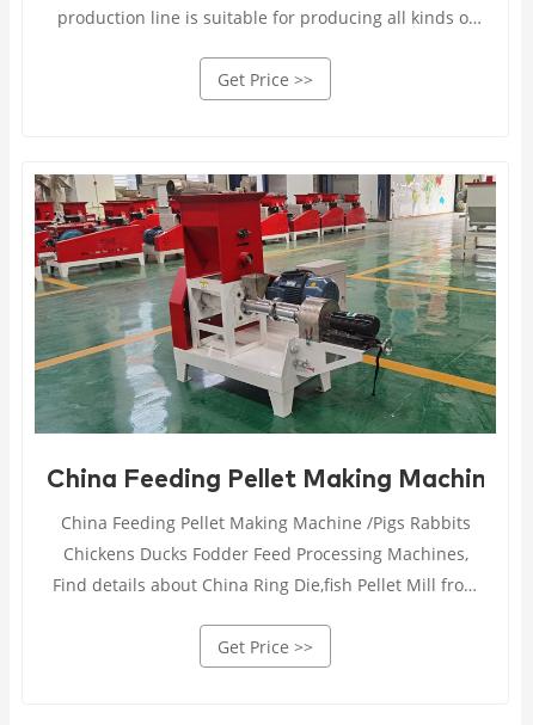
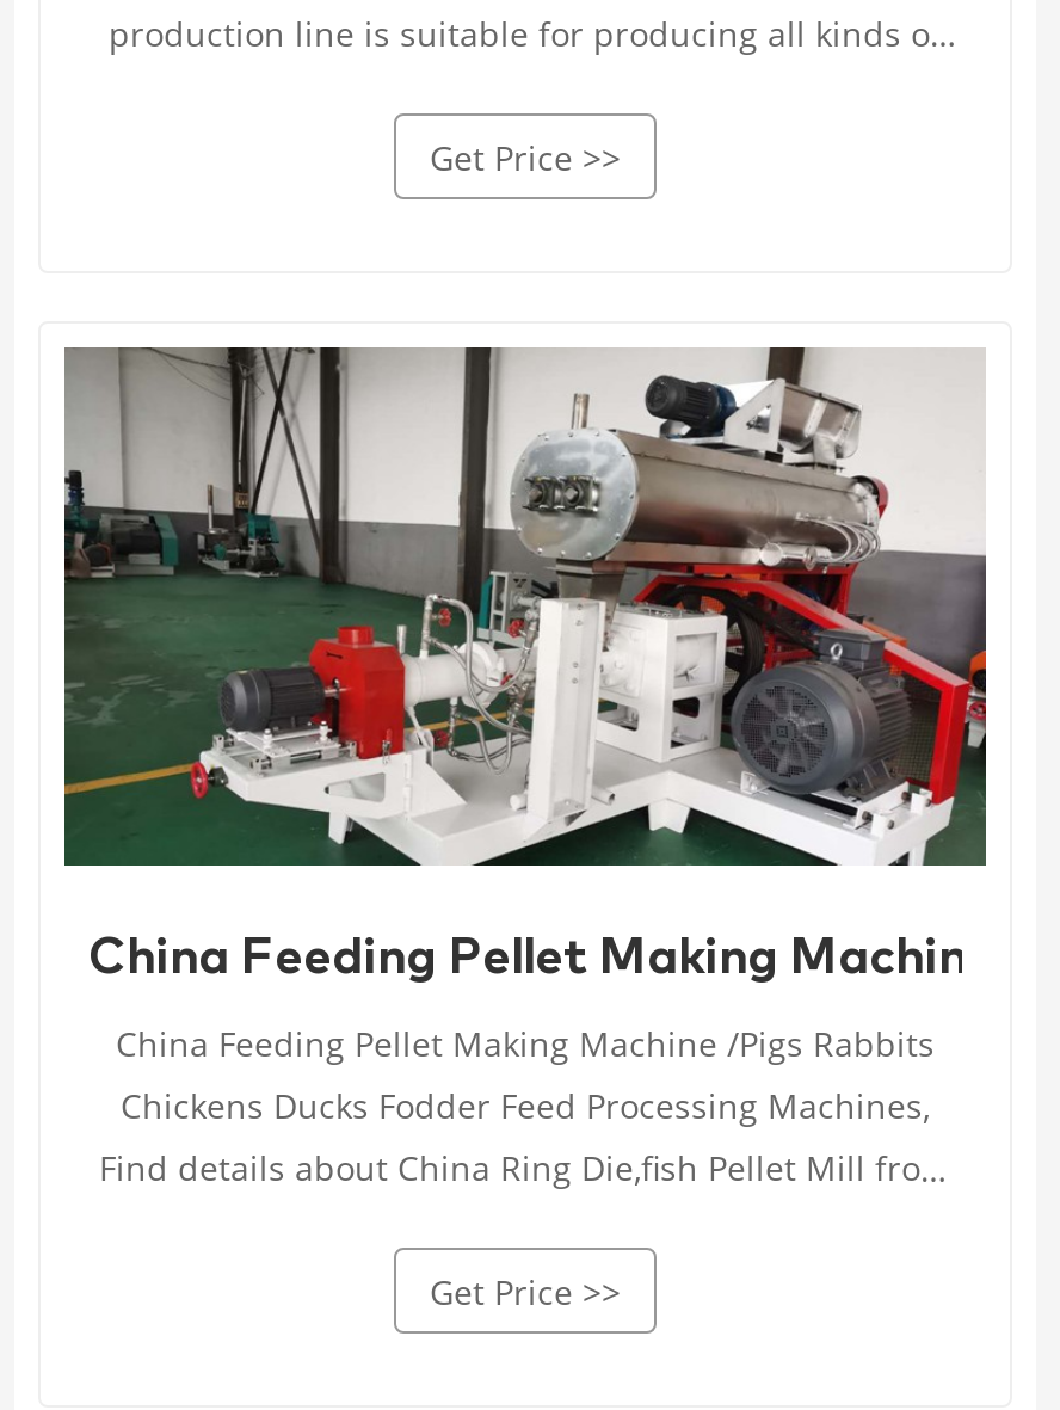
[33,173,497,435] [image] -> [62,345,988,868] [image]

